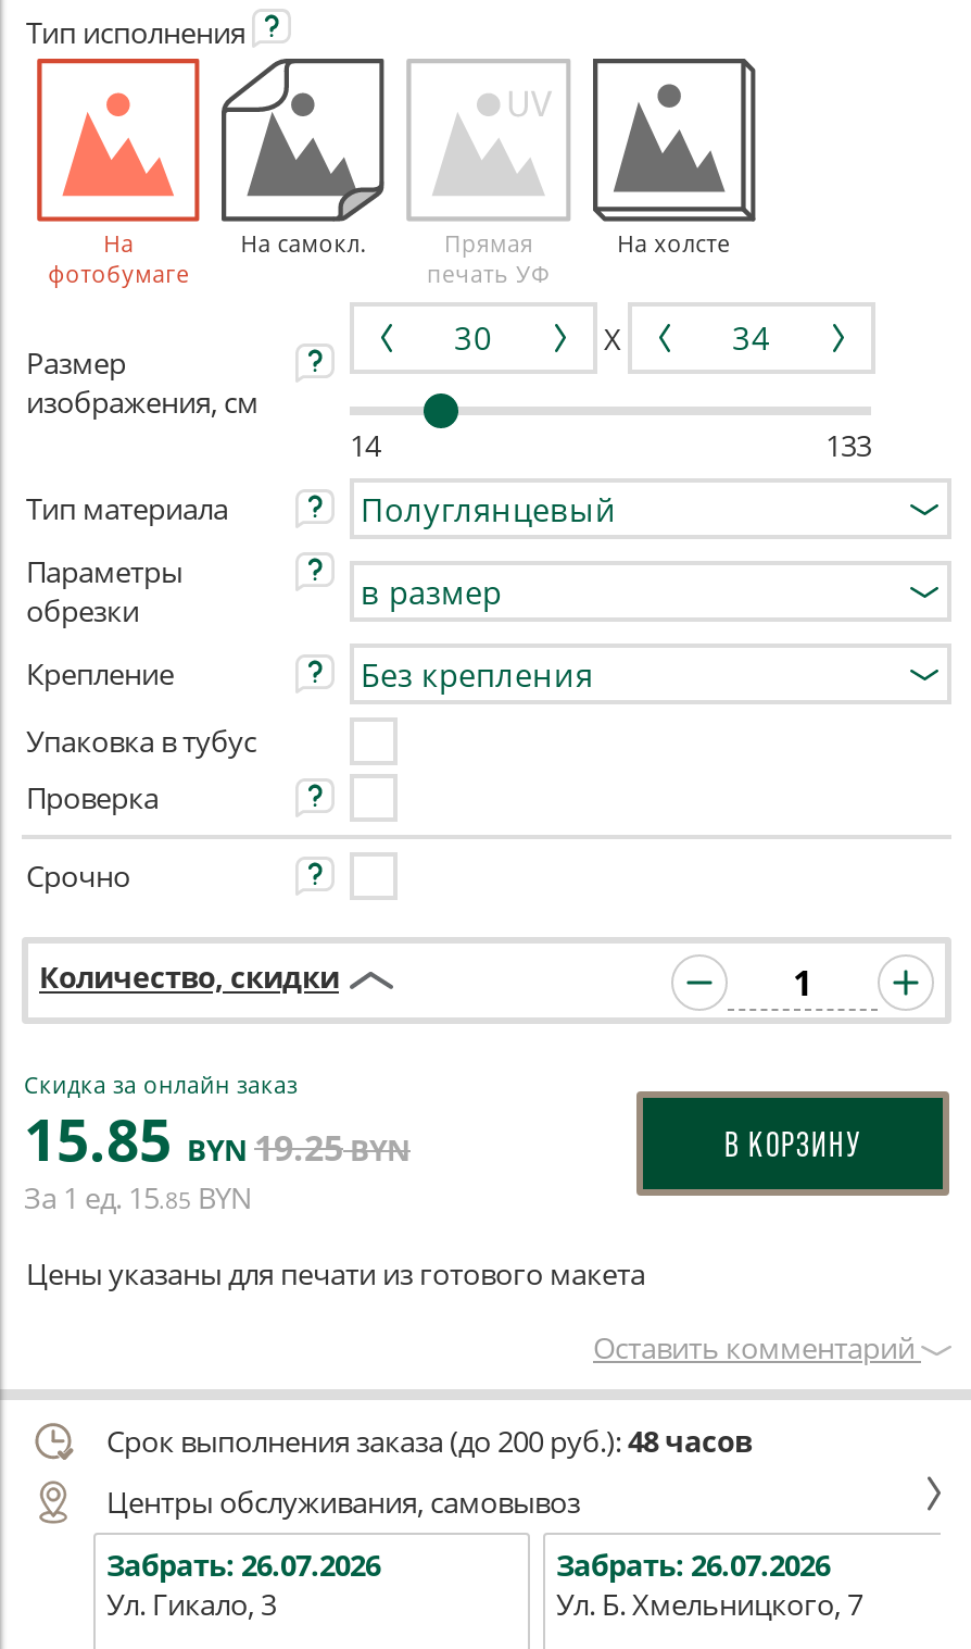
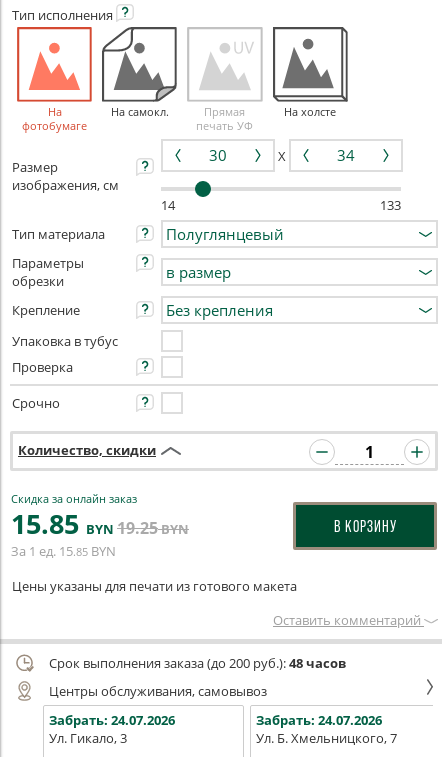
[106,1546,380,1585] Забрать: 26.07.2026 -> [49,711,175,729] Забрать: 24.07.2026
[556,1546,830,1585] Забрать: 26.07.2026 -> [256,711,382,729] Забрать: 24.07.2026

